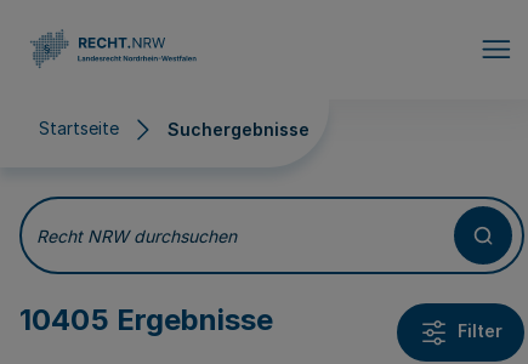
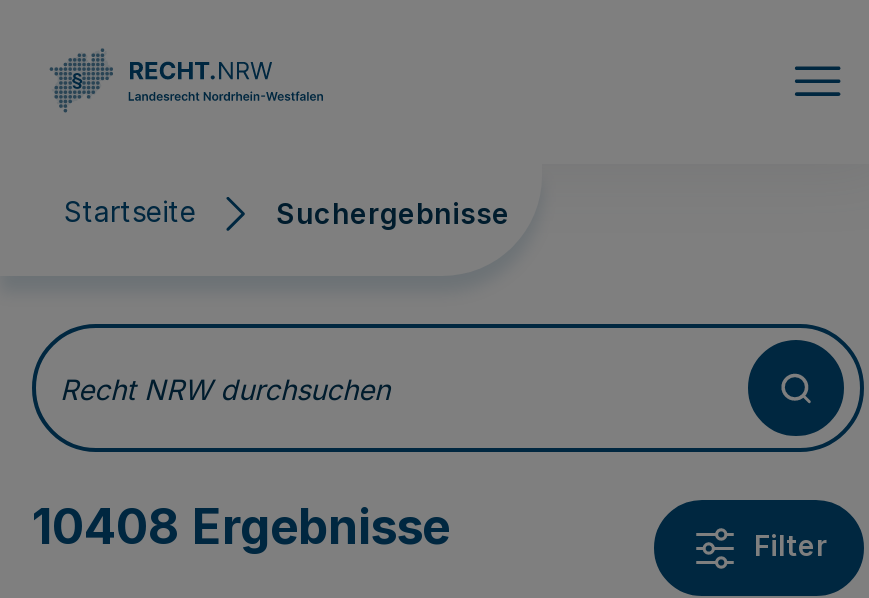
[19,302,273,337] 10405 Ergebnisse -> [32,498,450,556] 10408 Ergebnisse

